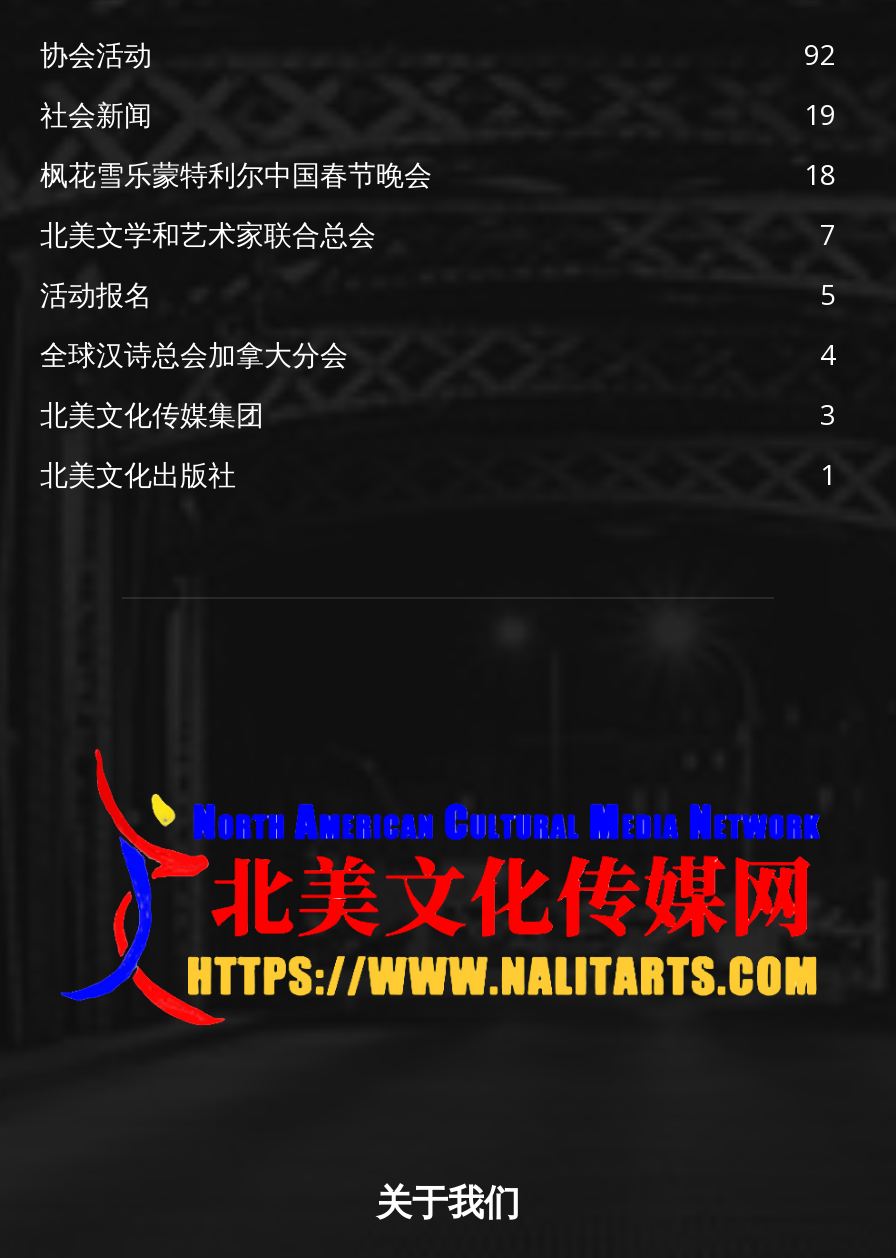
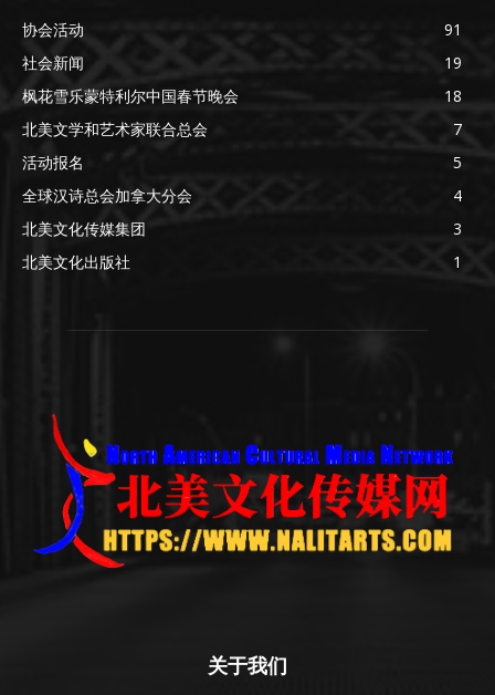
[804,35,836,73] 92 -> [444,19,462,40] 91

